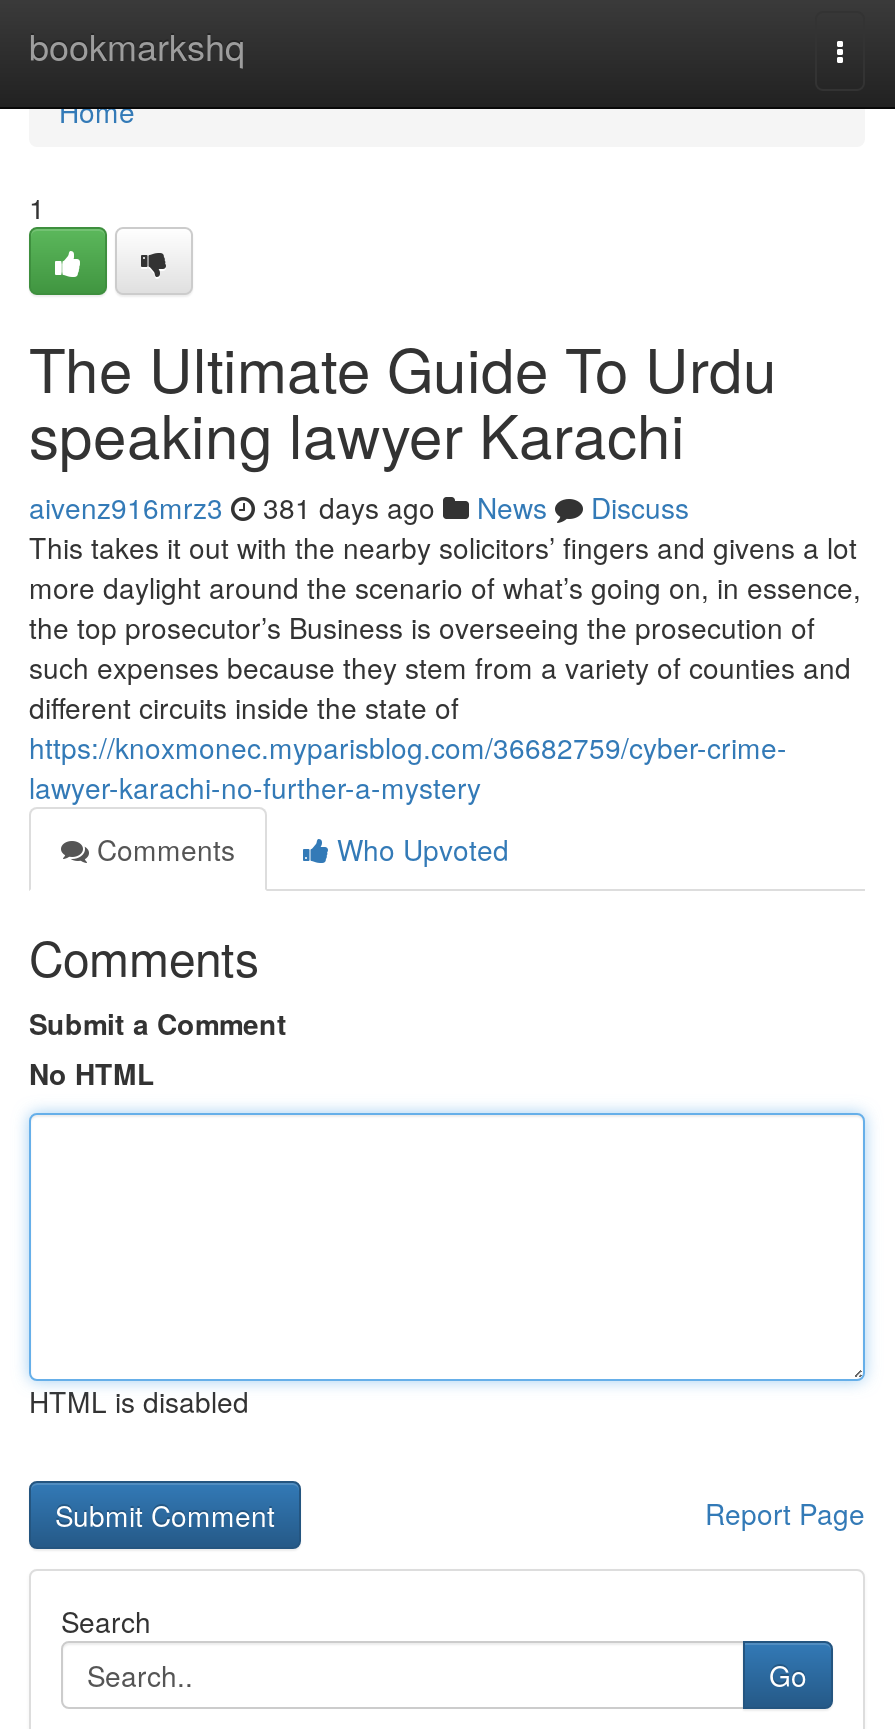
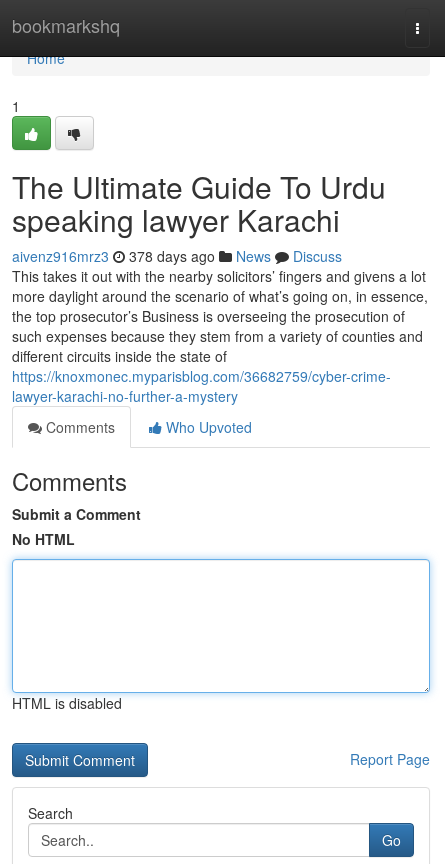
[29,487,689,527] aivenz916mrz3 381 days ago News Discuss -> [12,246,342,266] aivenz916mrz3 378 days ago News Discuss

